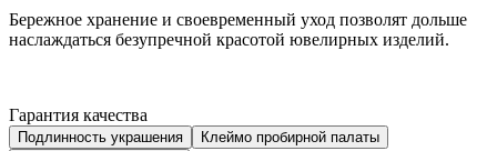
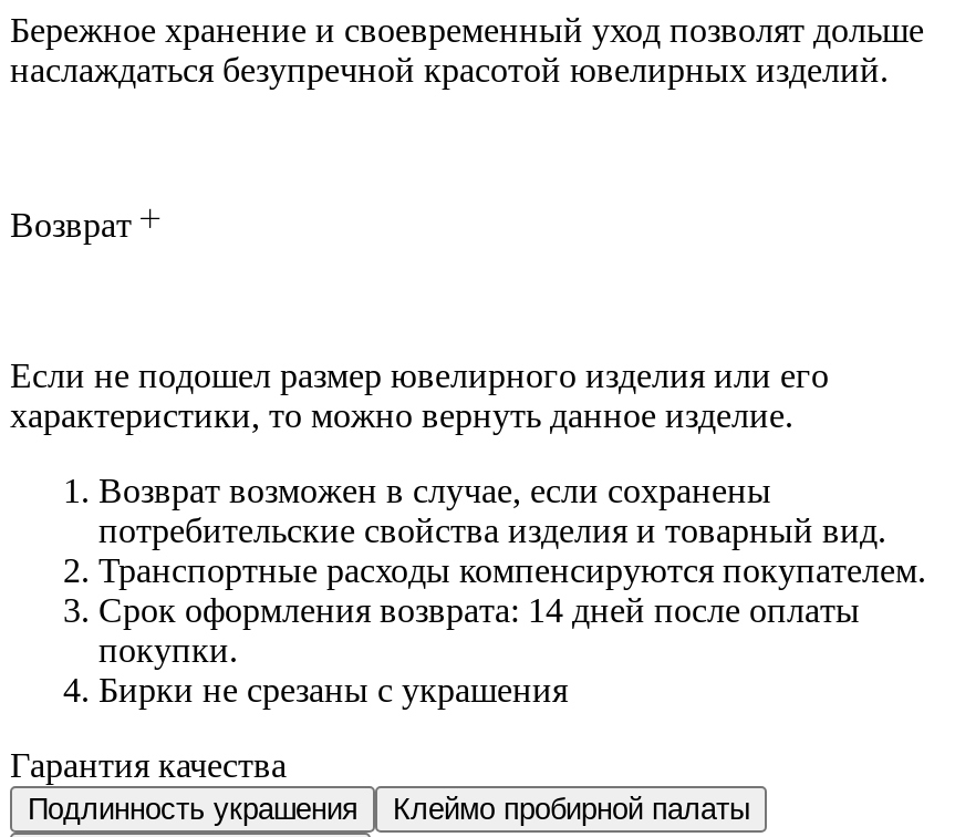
none -> [10,206,132,244] Возврат
none -> [10,356,926,709] Если не подошел размер ювелирного изделия или его | характеристики, то можно вернуть данное изделие. | Возврат возможен в случае, если сохранены | потребительские свойства изделия и товарный вид. | Транспортные расходы компенсируются покупателем. | Срок оформления возврата: 14 дней после оплаты | покупки. | Бирки не срезаны с украшения

